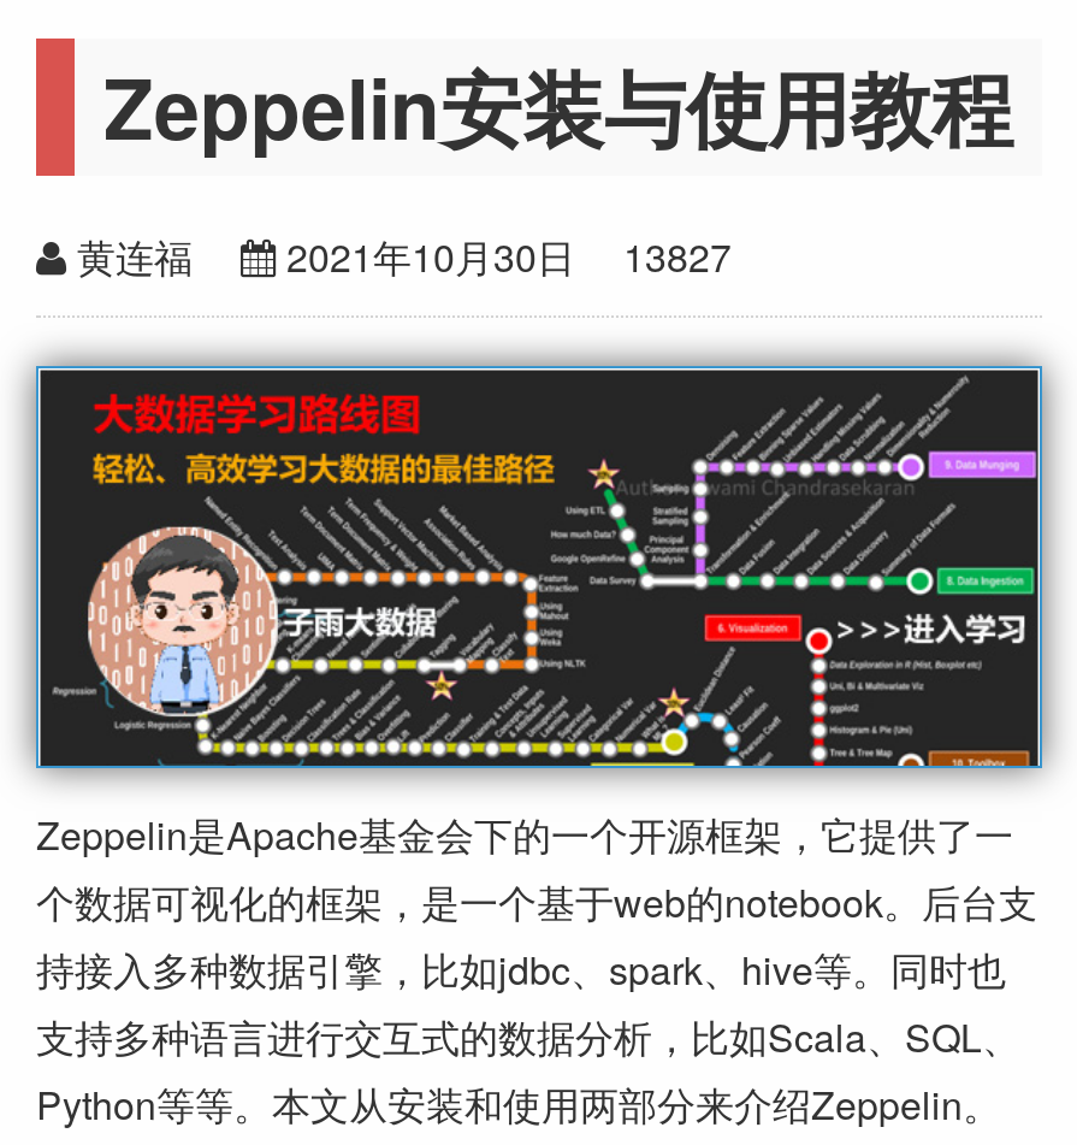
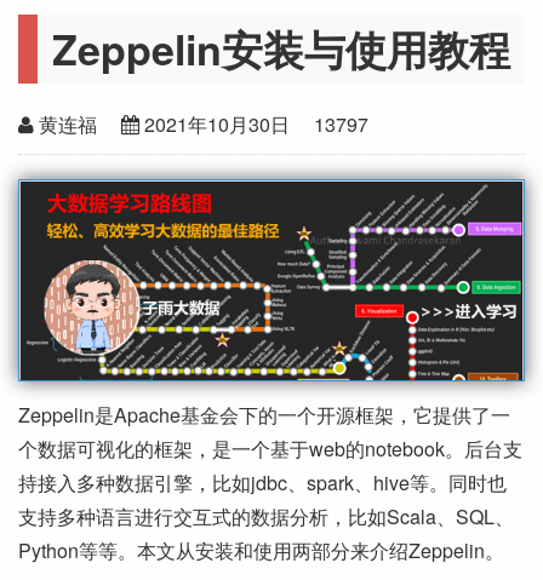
[67,229,732,284] 黄连福 2021年10月30日 13827 -> [34,110,368,138] 黄连福 2021年10月30日 13797

